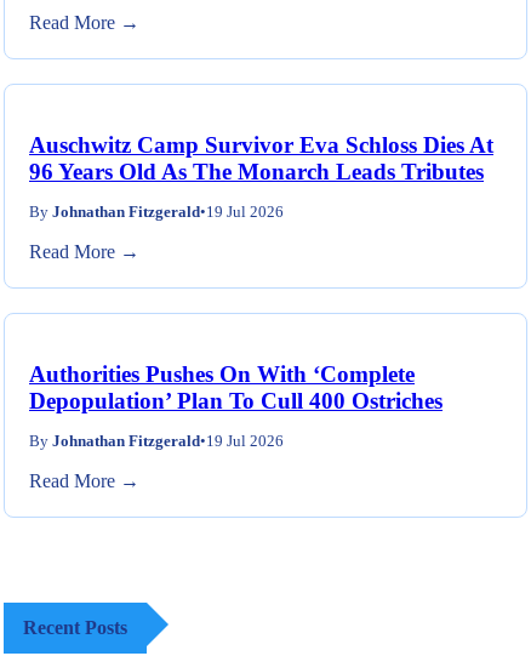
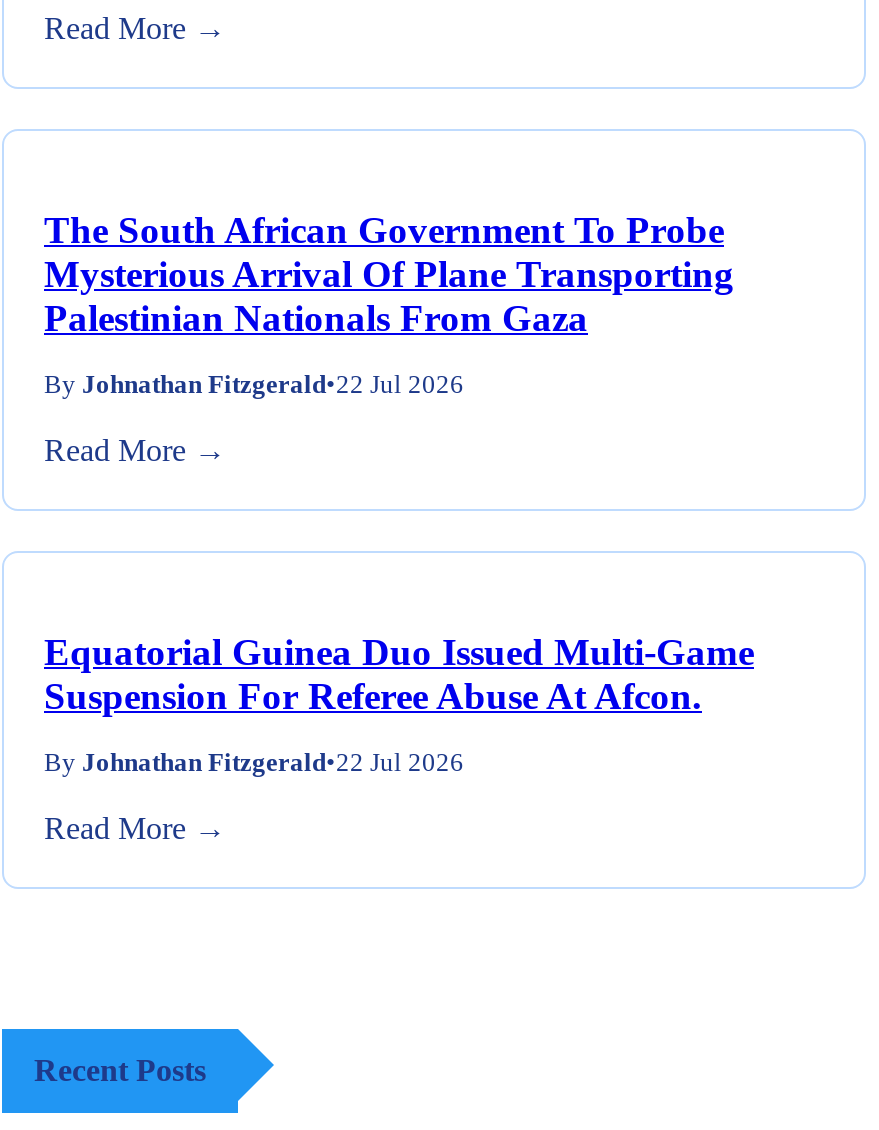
[29,132,493,185] Auschwitz Camp Survivor Eva Schloss Dies At | 96 Years Old As The Monarch Leads Tributes -> [44,209,734,339] The South African Government To Probe | Mysterious Arrival Of Plane Transporting | Palestinian Nationals From Gaza
[29,204,284,221] By Johnathan Fitzgerald•19 Jul 2026 -> [44,371,464,399] By Johnathan Fitzgerald•22 Jul 2026
[29,362,442,414] Authorities Pushes On With ‘Complete | Depopulation’ Plan To Cull 400 Ostriches -> [44,632,754,718] Equatorial Guinea Duo Issued Multi-Game | Suspension For Referee Abuse At Afcon.
[29,433,284,450] By Johnathan Fitzgerald•19 Jul 2026 -> [44,750,464,778] By Johnathan Fitzgerald•22 Jul 2026

